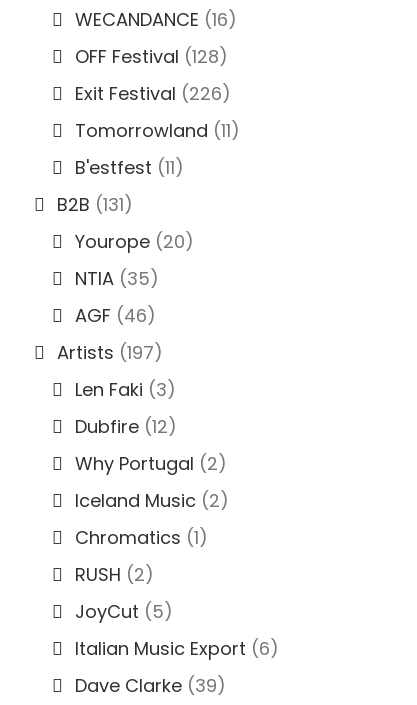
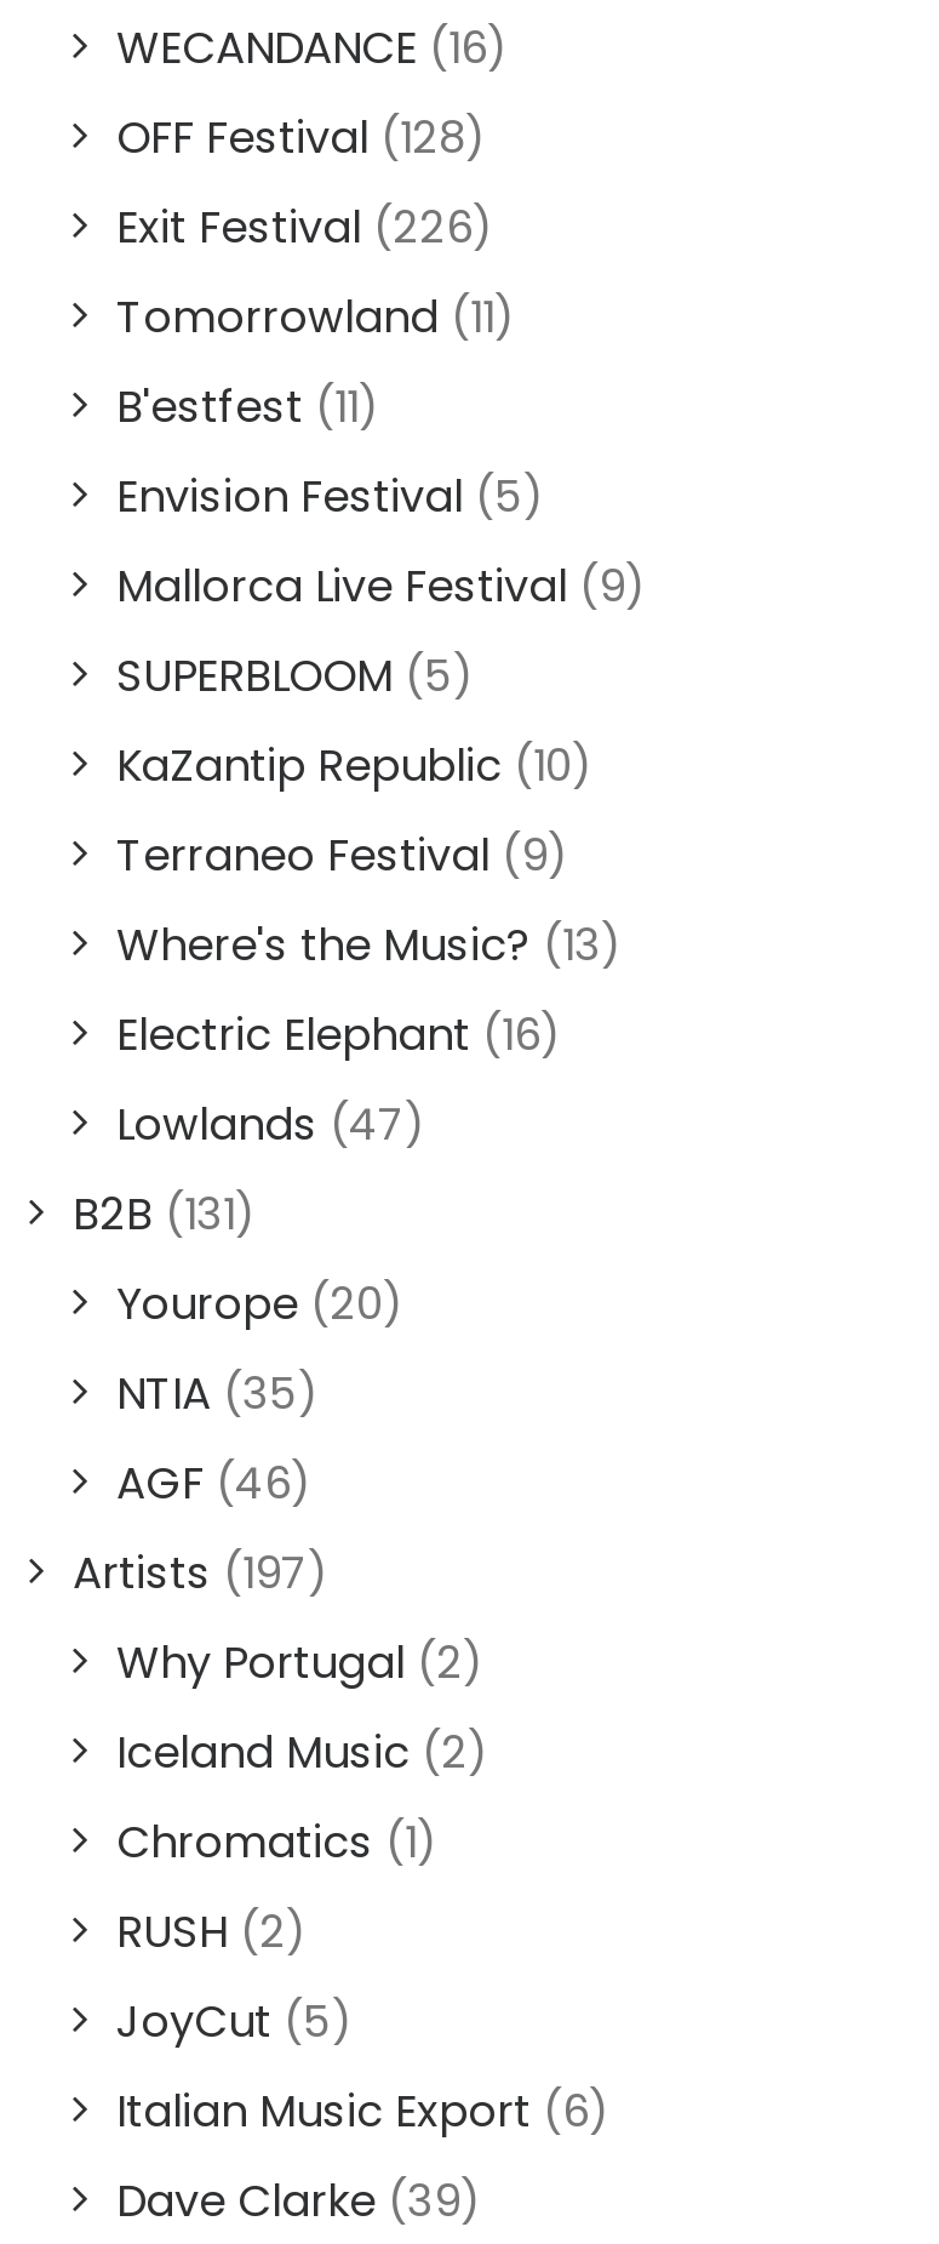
none -> [116,466,647,1155] Envision Festival (5) | Mallorca Live Festival (9) | SUPERBLOOM (5) | KaZantip Republic (10) | Terraneo Festival (9) | Where's the Music? (13) | Electric Elephant (16) | Lowlands (47)
moved [57,192,194,365] -> [73,1184,405,1603]: B2B (131) | Yourope (20) | NTIA (35) | AGF (46) | Artists (197)
[75,377,177,439] Len Faki (3) | Dubfire (12) -> none

